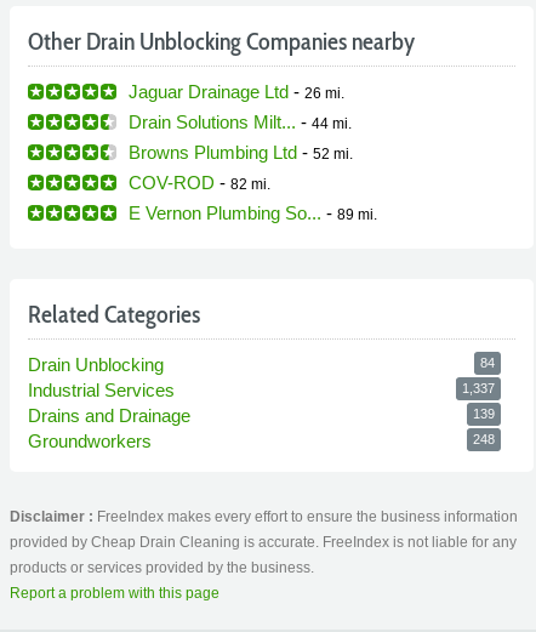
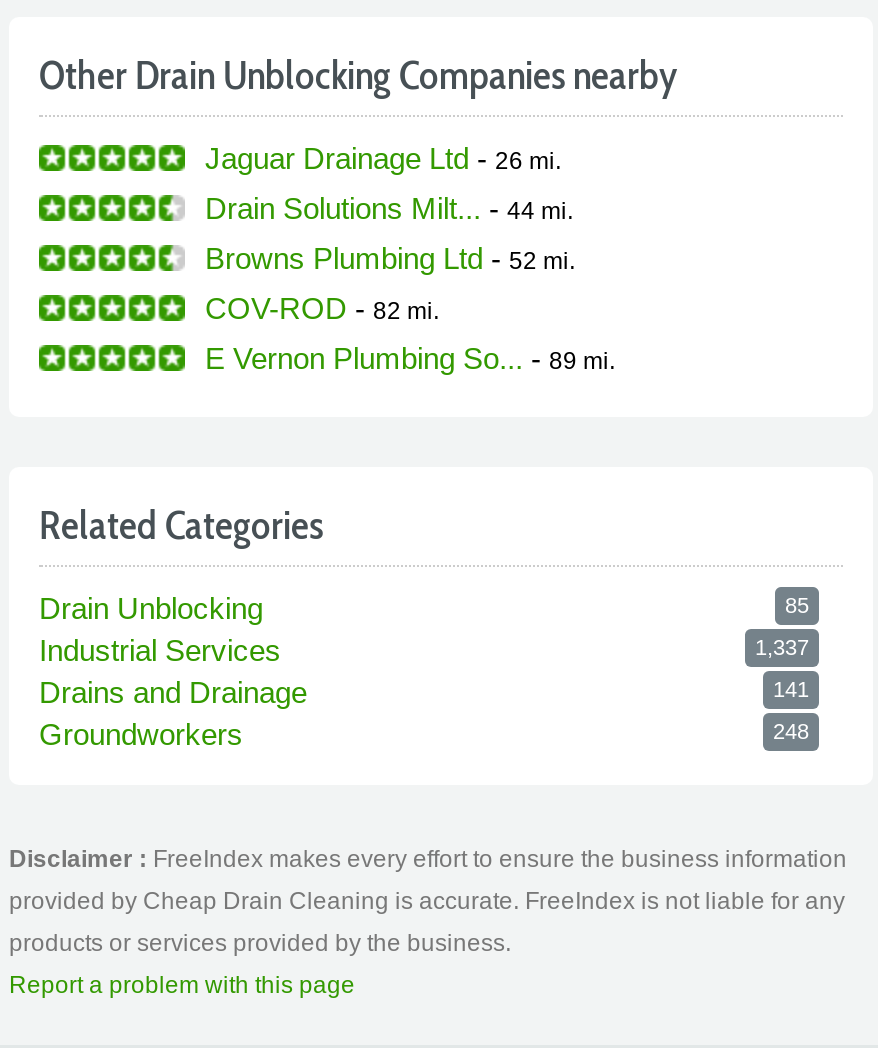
[480,355,495,369] 84 -> [785,592,809,616] 85
[473,406,495,420] 139 -> [773,676,809,700] 141

